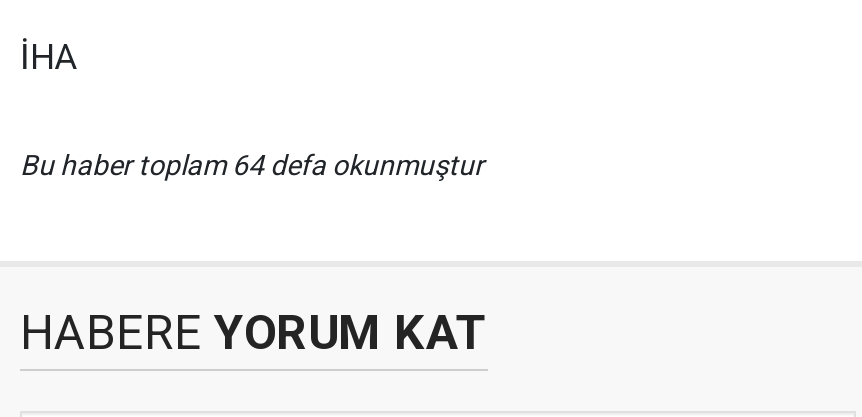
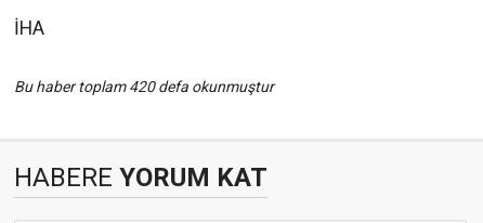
[20,148,484,180] Bu haber toplam 64 defa okunmuştur -> [14,77,274,95] Bu haber toplam 420 defa okunmuştur

